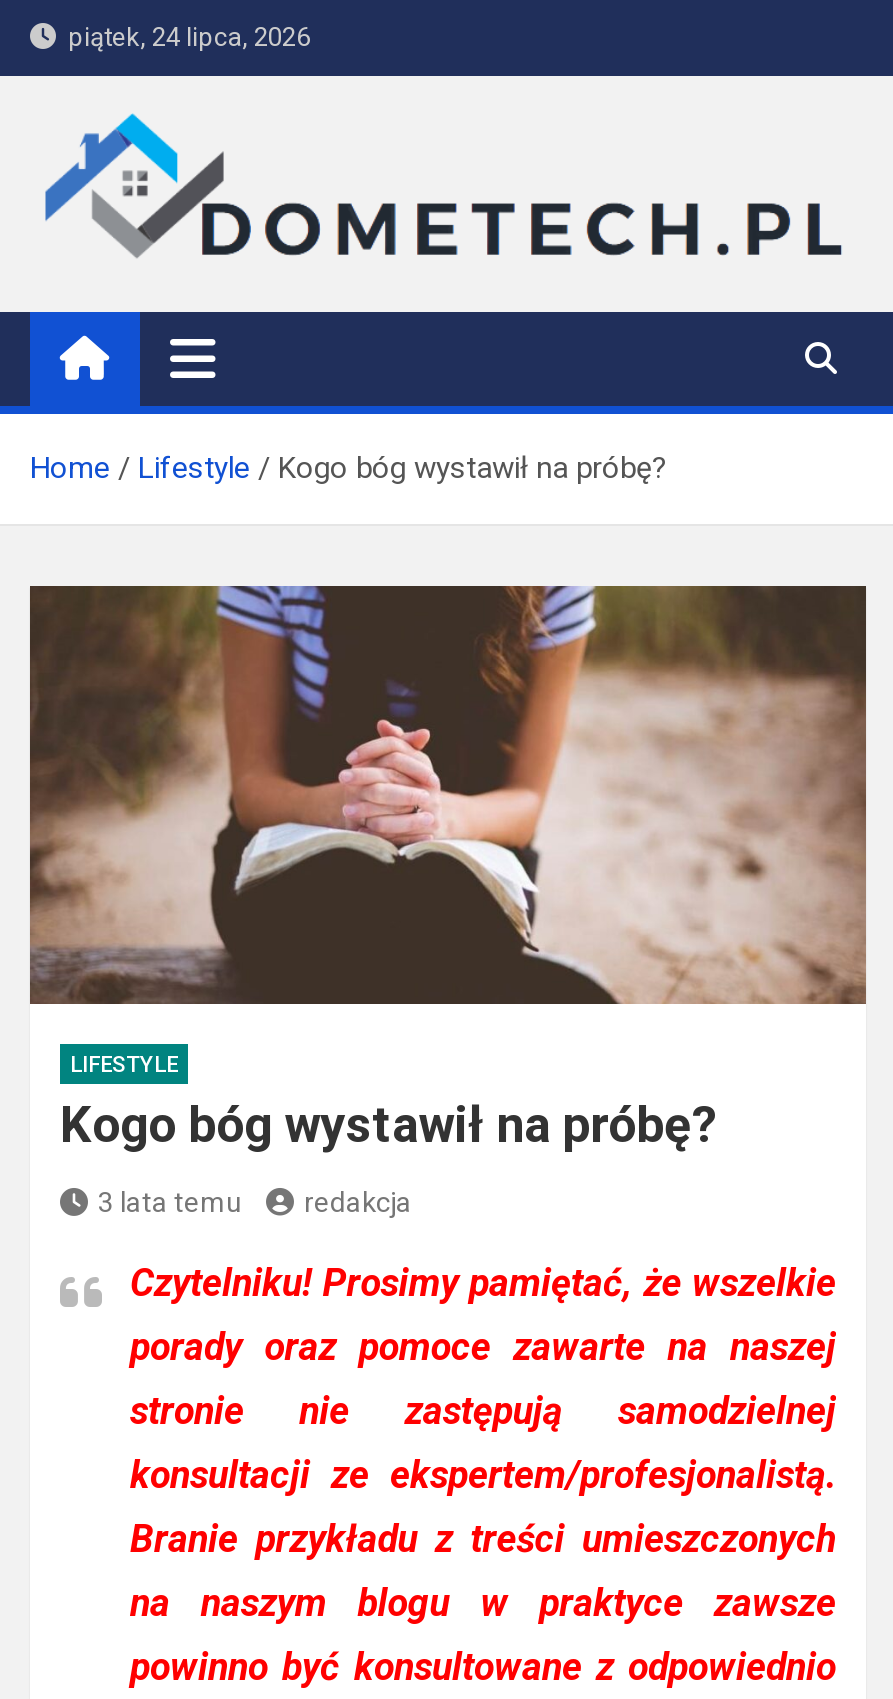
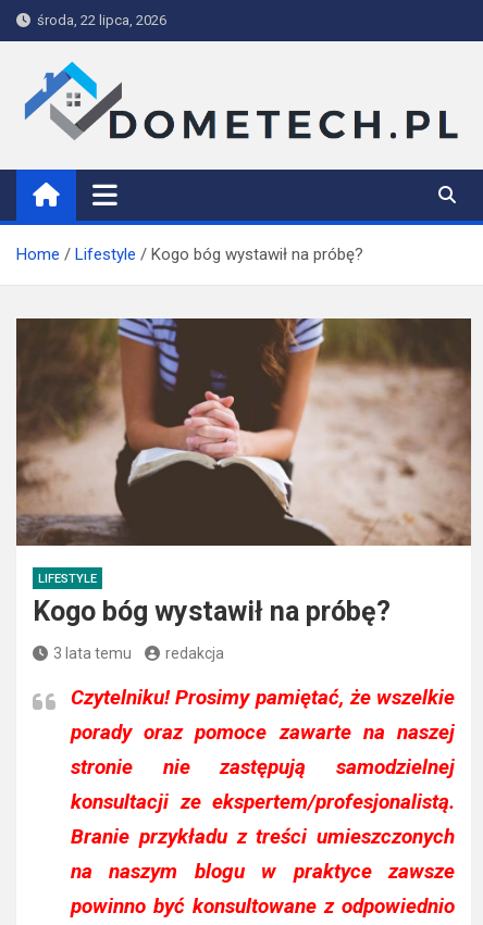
[56,22,310,52] piątek, 24 lipca, 2026 -> [30,12,166,28] środa, 22 lipca, 2026

